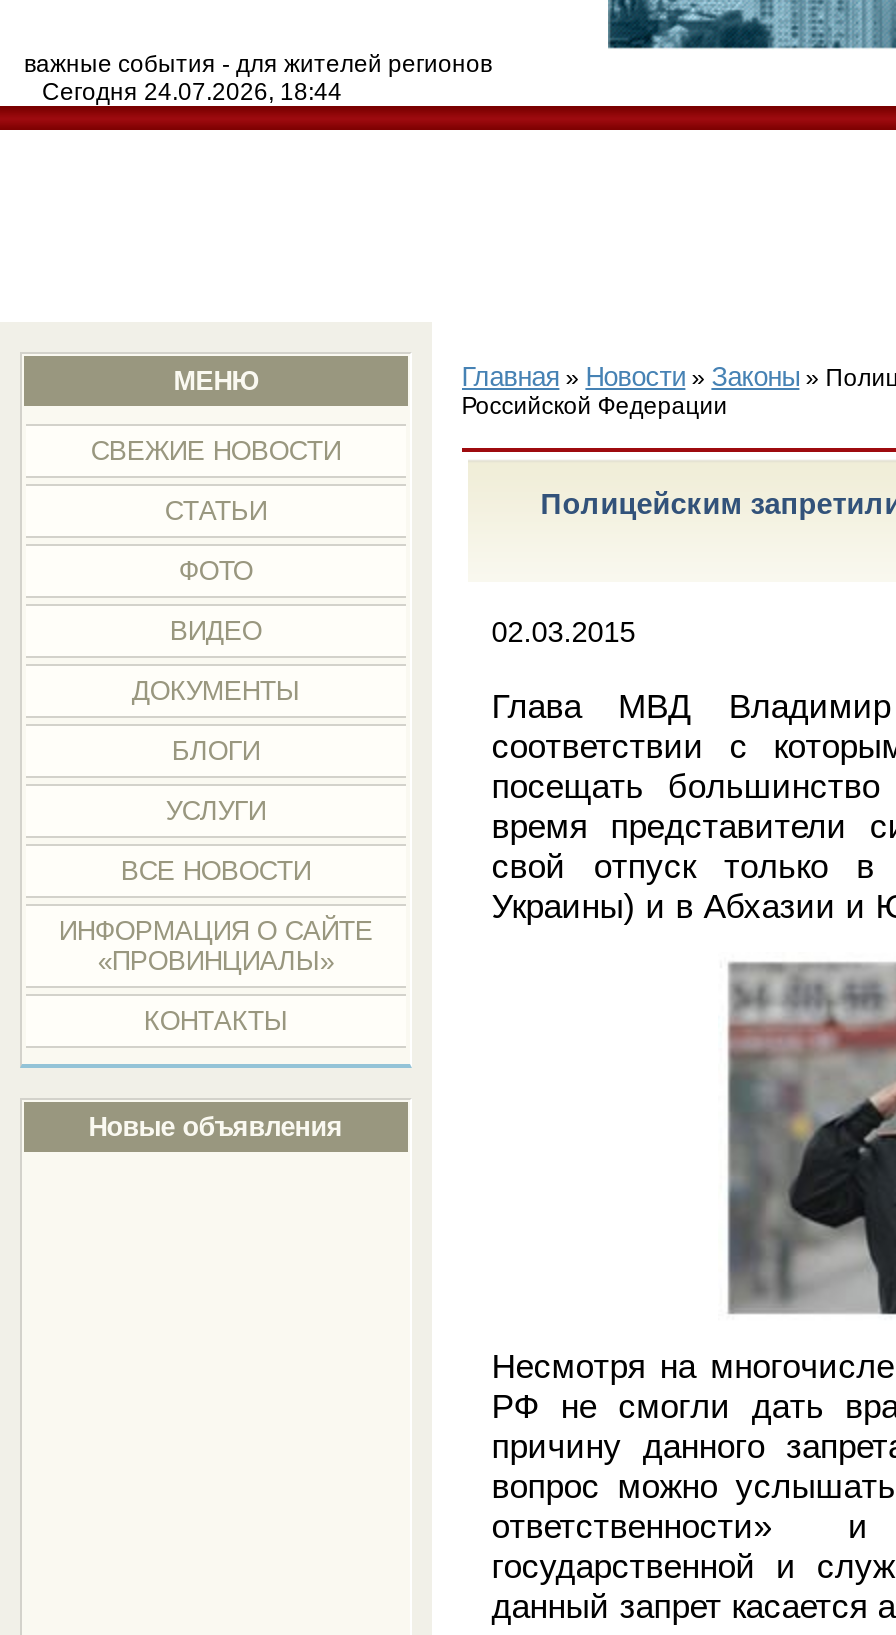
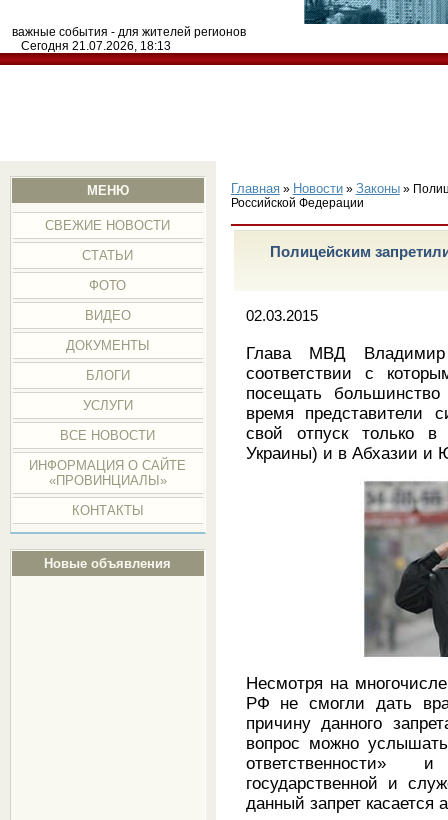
[0,78,342,106] Сегодня 24.07.2026, 18:44 -> [0,39,171,53] Сегодня 21.07.2026, 18:13

